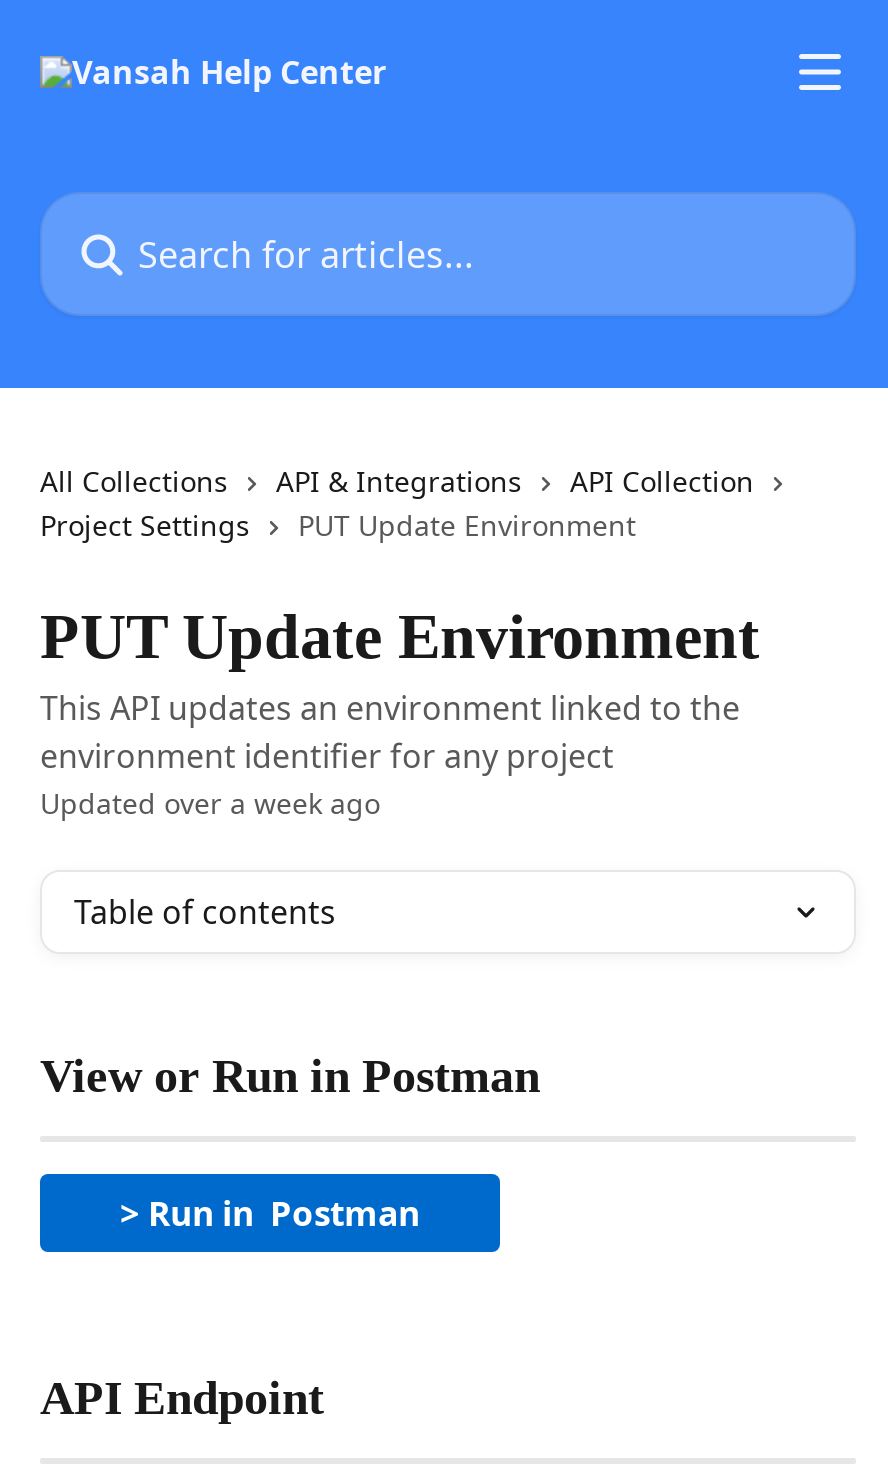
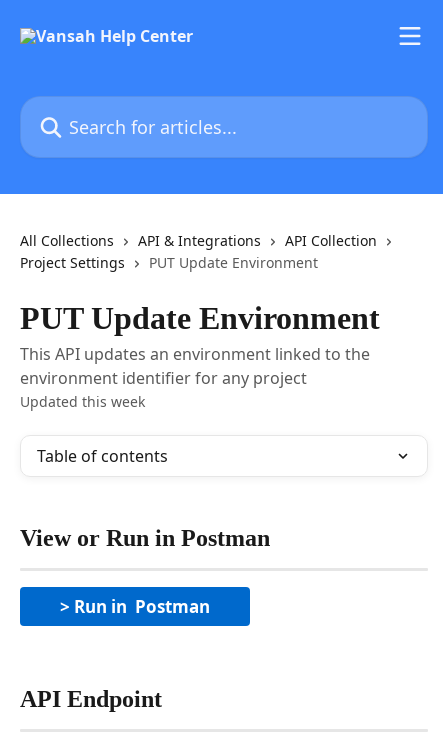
[40,784,380,822] Updated over a week ago -> [20,392,145,411] Updated this week

